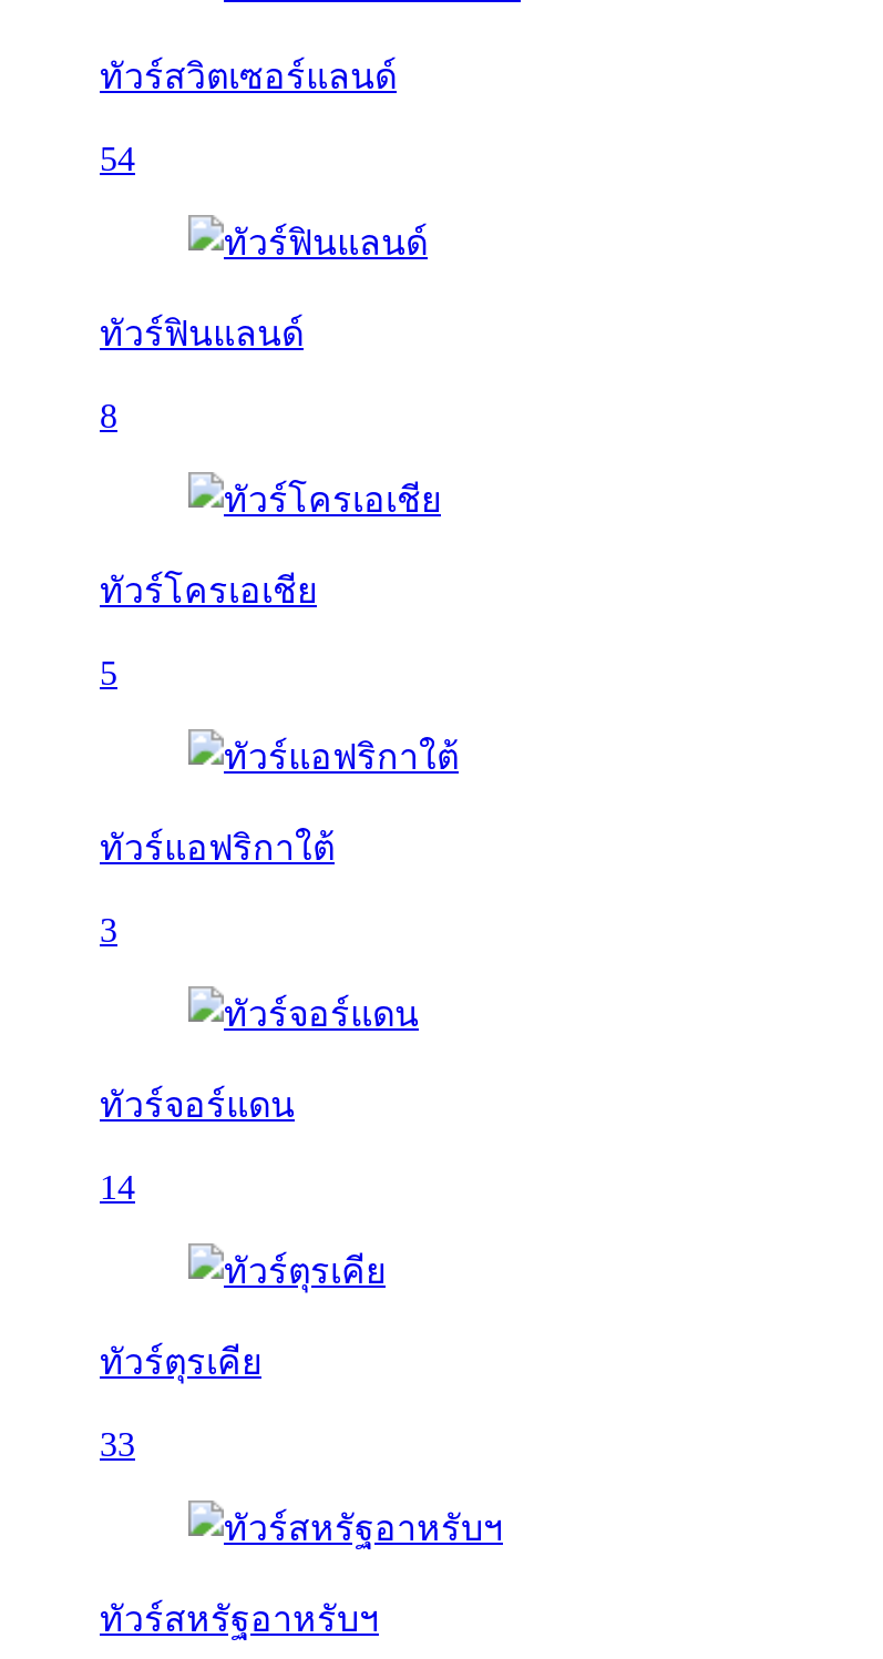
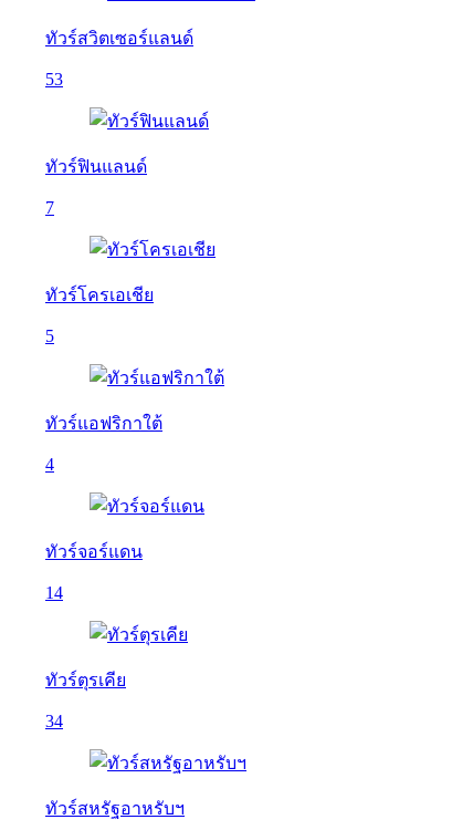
[100,140,135,177] 54 -> [45,70,63,89] 53
[100,397,117,434] 8 -> [45,198,54,217] 7
[100,911,117,949] 3 -> [45,455,54,474] 4
[100,1425,135,1463] 33 -> [45,712,63,730] 34

